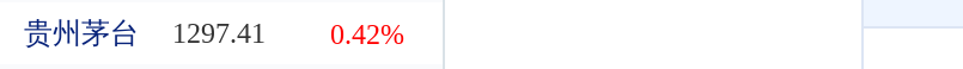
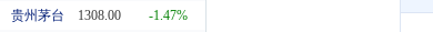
[172,17,266,50] 1297.41 -> [78,8,121,23] 1308.00
[330,17,404,50] 0.42% -> [149,8,188,23] -1.47%

